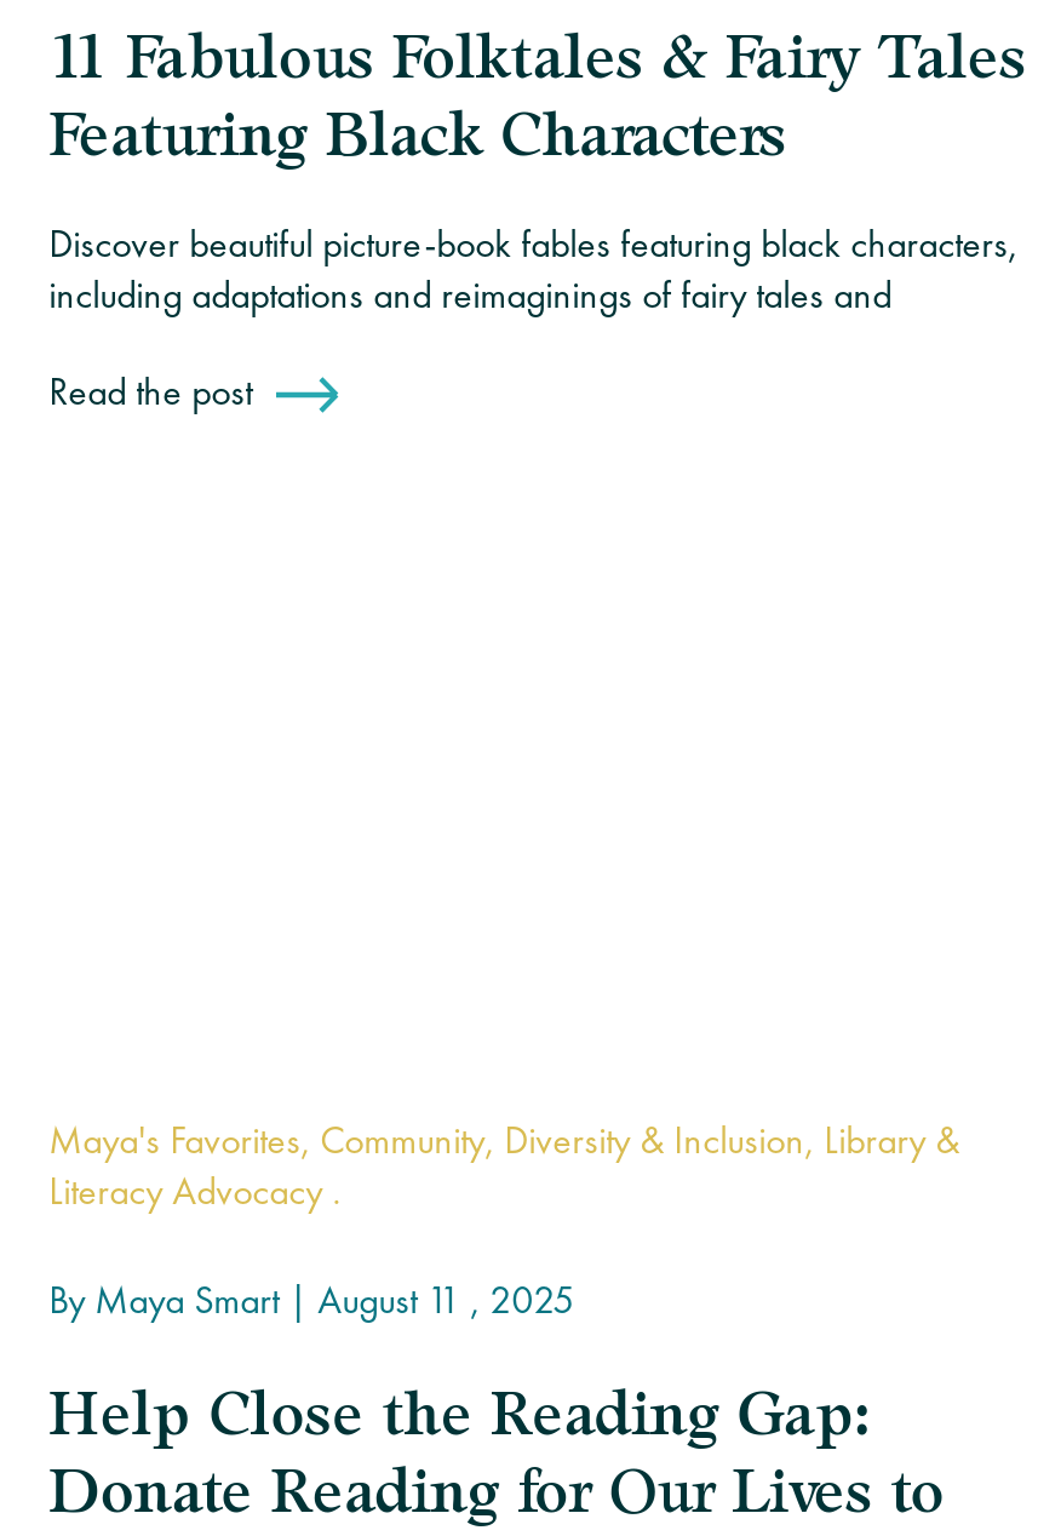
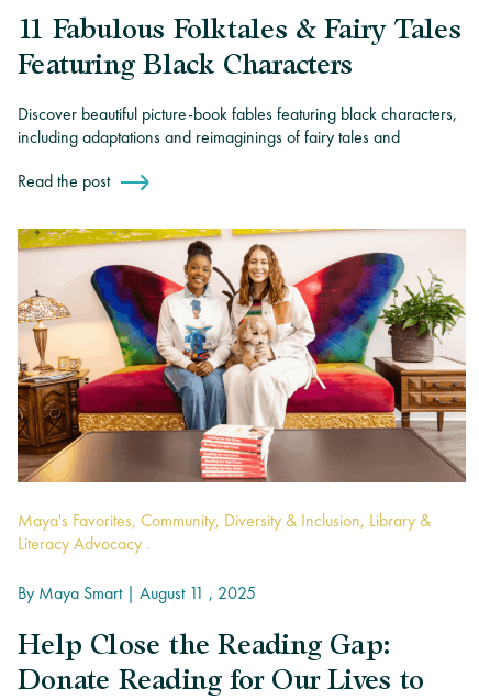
none -> [16,227,467,484] [image]

